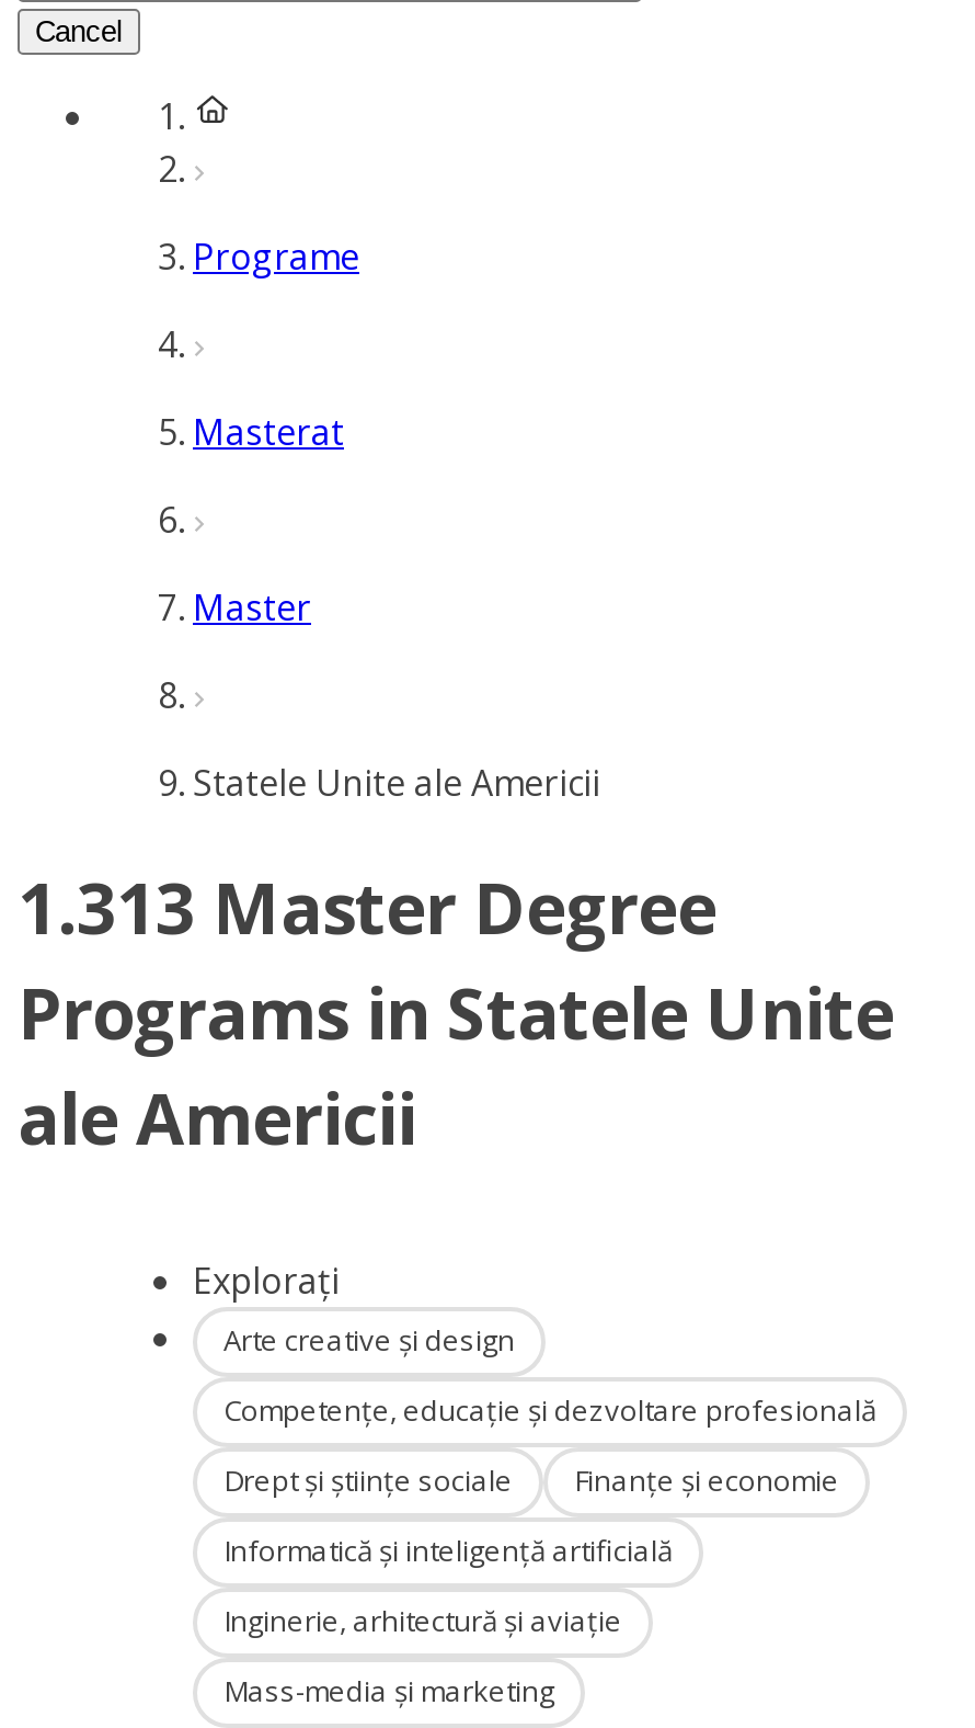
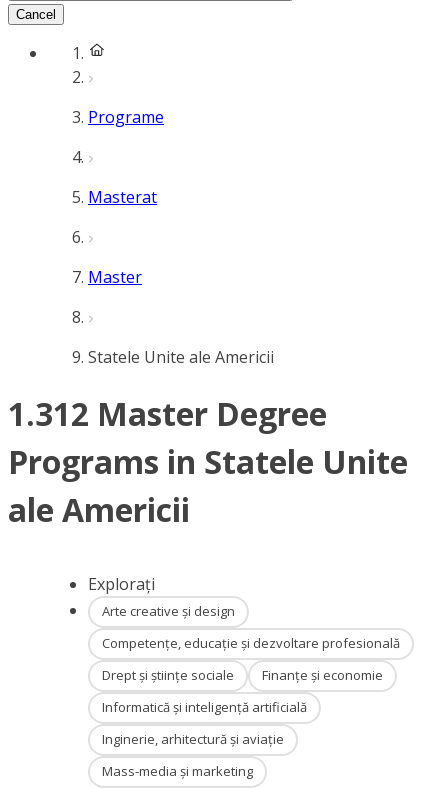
[18,860,716,955] 1.313 Master Degree -> [8,392,327,435] 1.312 Master Degree

